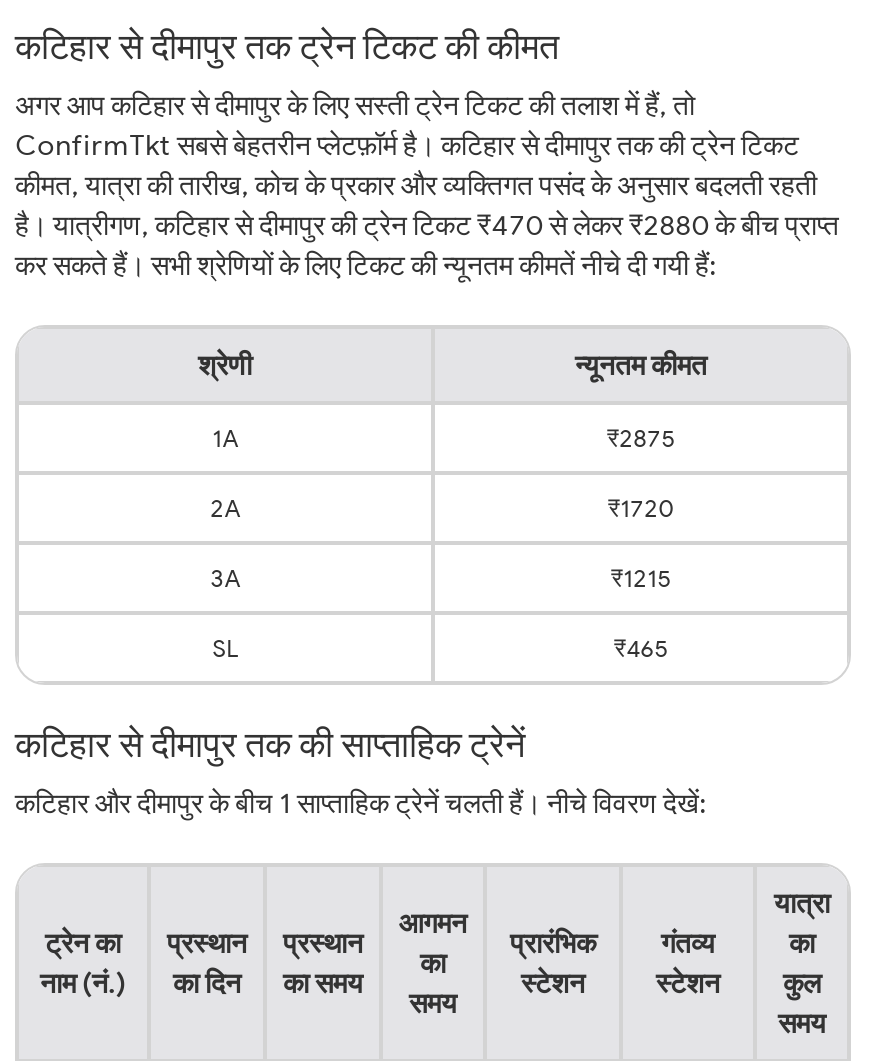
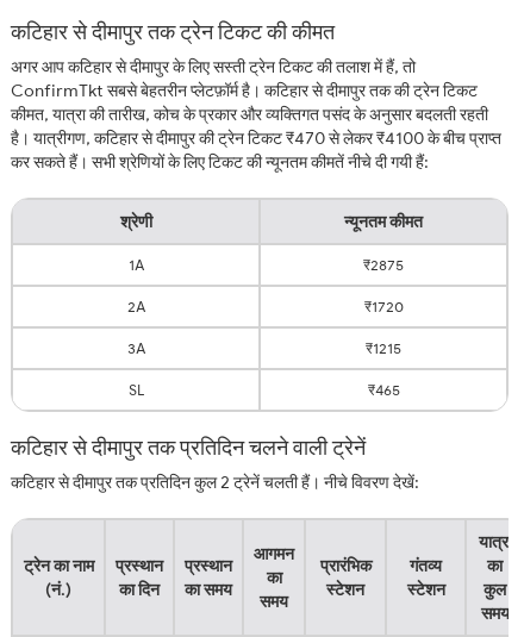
[15,208,839,244] है। यात्रीगण, कटिहार से दीमापुर की ट्रेन टिकट ₹470 से लेकर ₹2880 के बीच प्राप्त -> [11,128,501,149] है। यात्रीगण, कटिहार से दीमापुर की ट्रेन टिकट ₹470 से लेकर ₹4100 के बीच प्राप्त
[15,722,707,822] कटिहार से दीमापुर तक की साप्ताहिक ट्रेनें | कटिहार और दीमापुर के बीच 1 साप्ताहिक ट्रेनें चलती हैं। नीचे विवरण देखें: -> [11,434,419,493] कटिहार से दीमापुर तक प्रतिदिन चलने वाली ट्रेनें | कटिहार से दीमापुर तक प्रतिदिन कुल 2 ट्रेनें चलती हैं। नीचे विवरण देखें:

